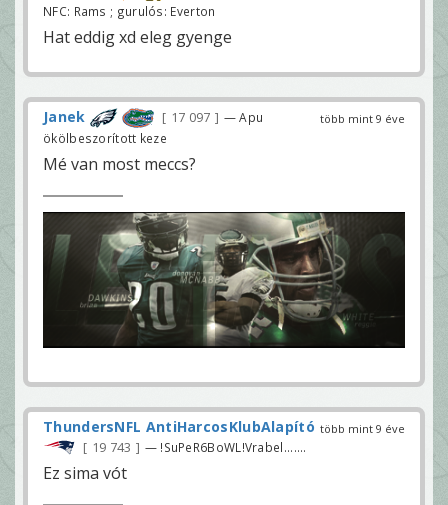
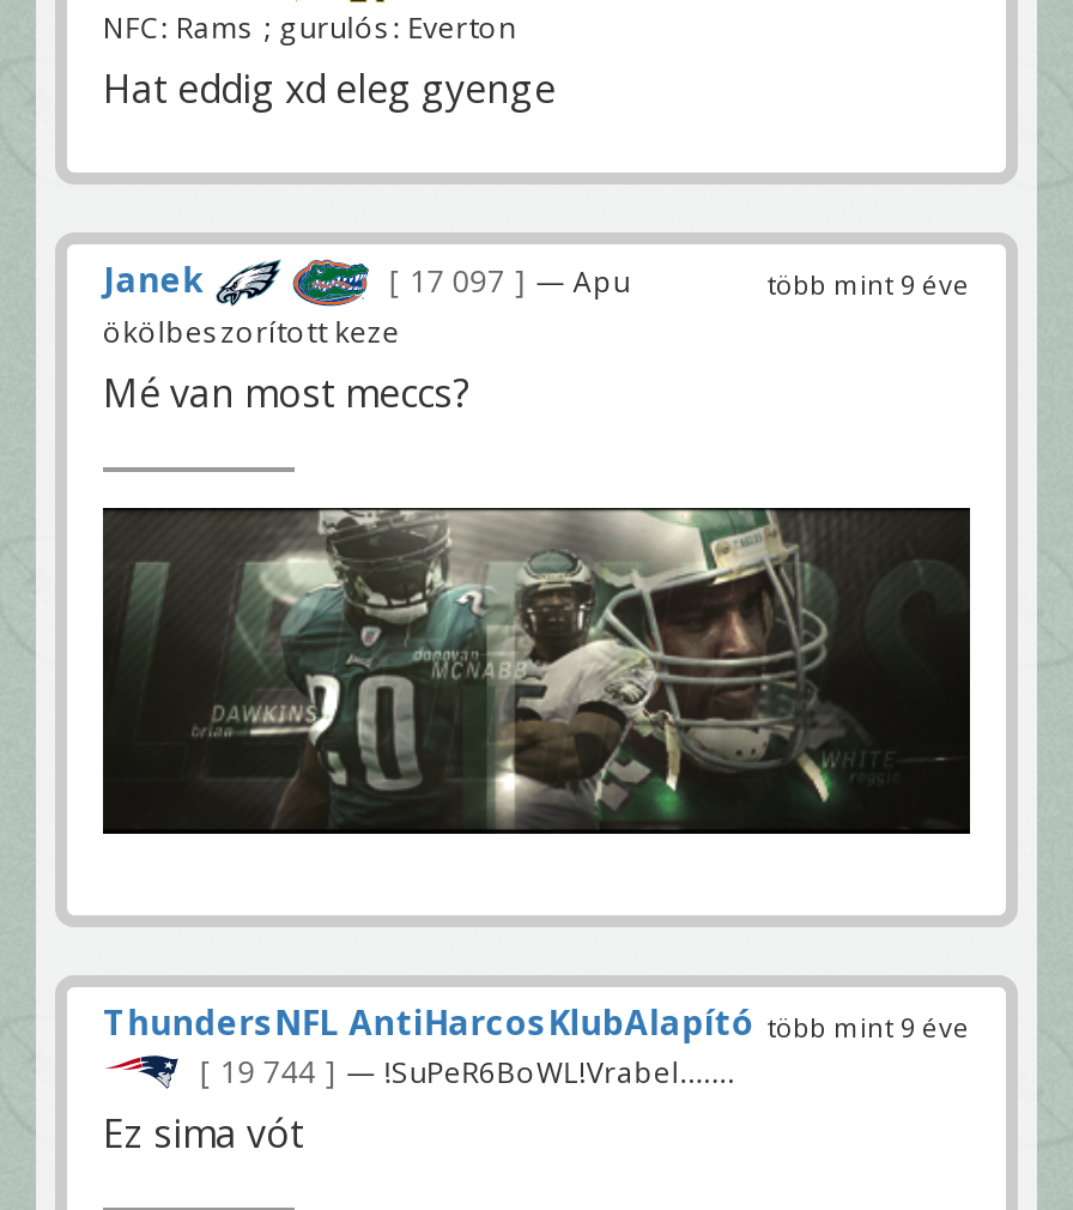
[89,439,307,456] 19 743 — !SuPeR6BoWL!Vrabel....... -> [212,1051,735,1092] 19 744 — !SuPeR6BoWL!Vrabel.......

